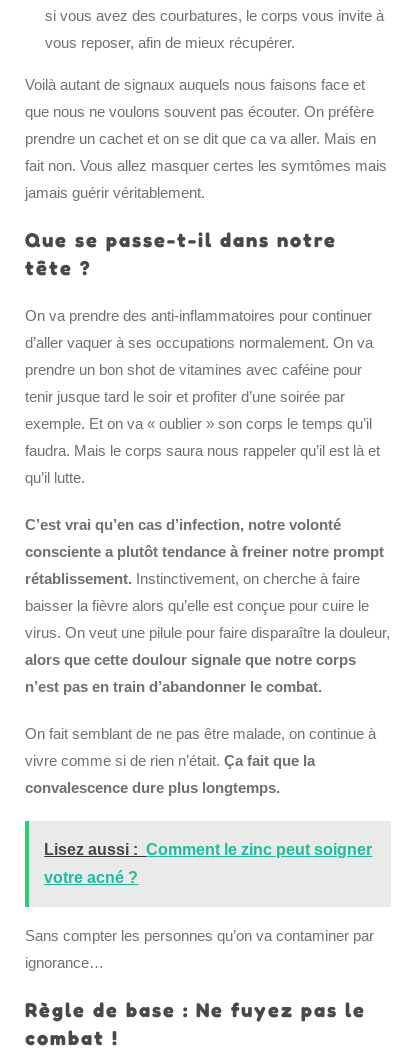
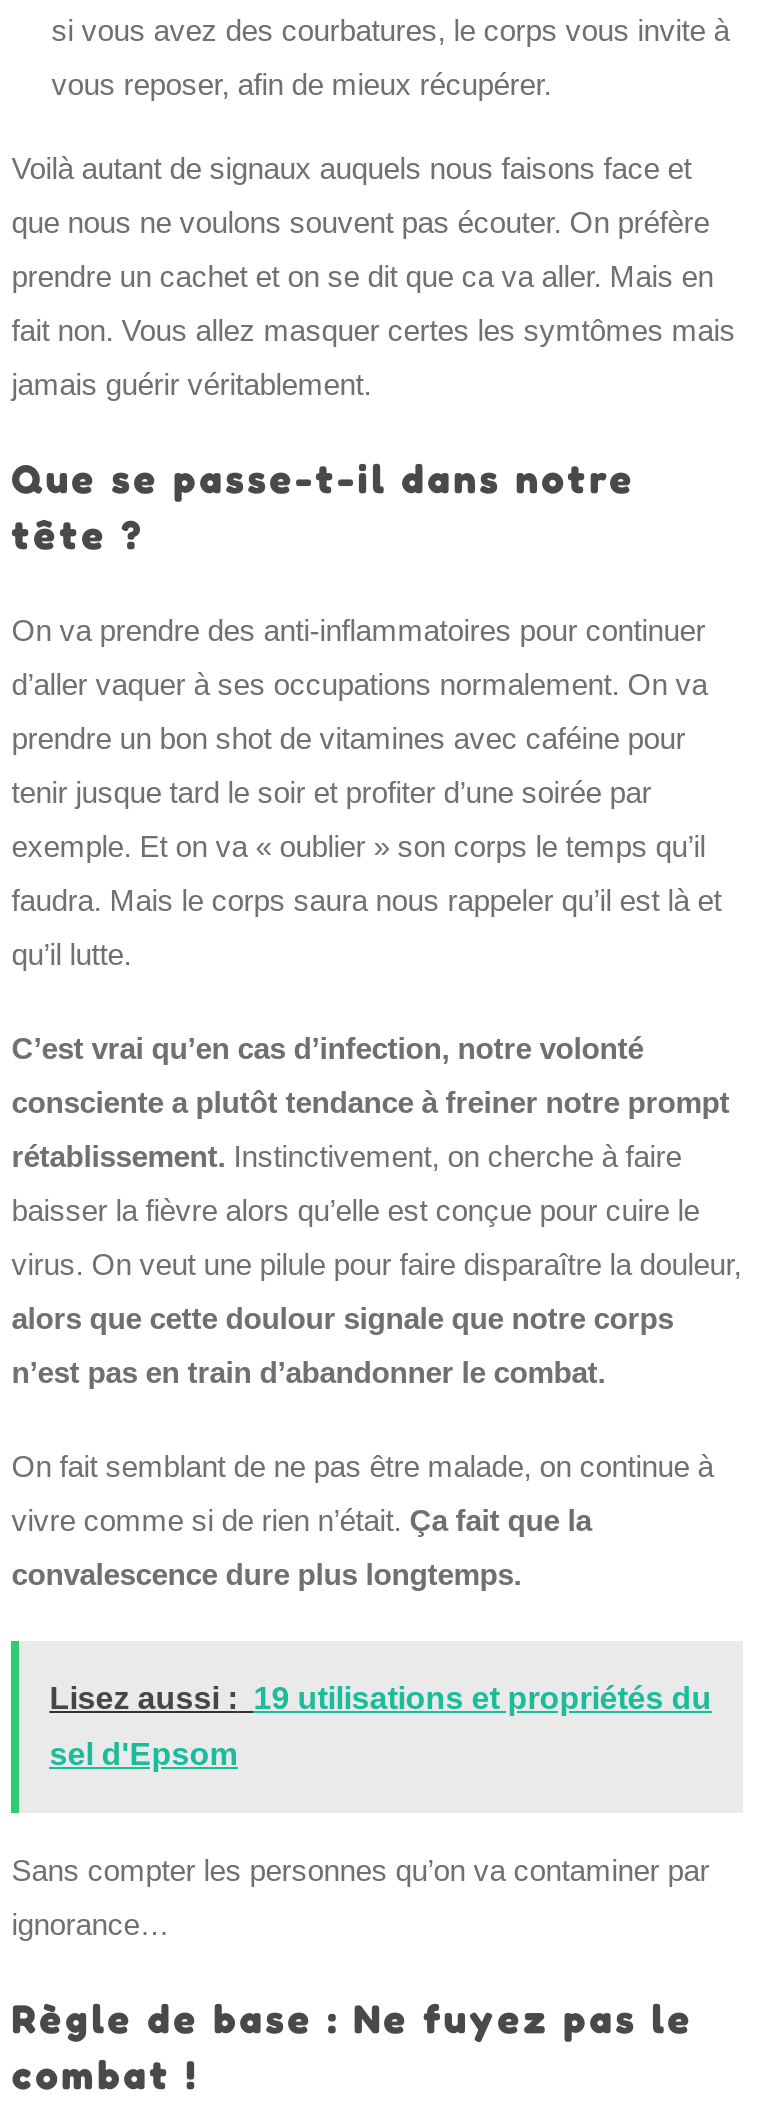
[44,841,372,858] Lisez aussi : Comment le zinc peut soigner -> [49,1680,711,1714] Lisez aussi : 19 utilisations et propriétés du
[44,869,138,886] votre acné ? -> [49,1736,237,1770] sel d'Epsom

